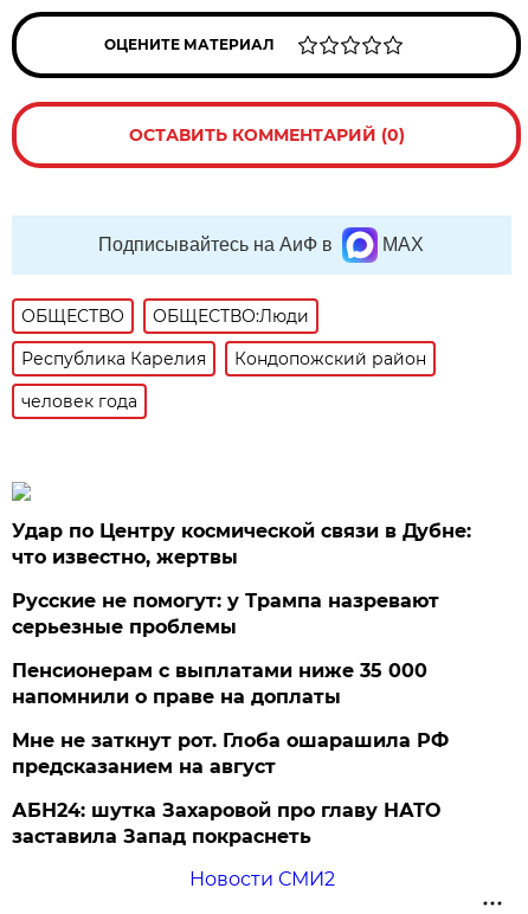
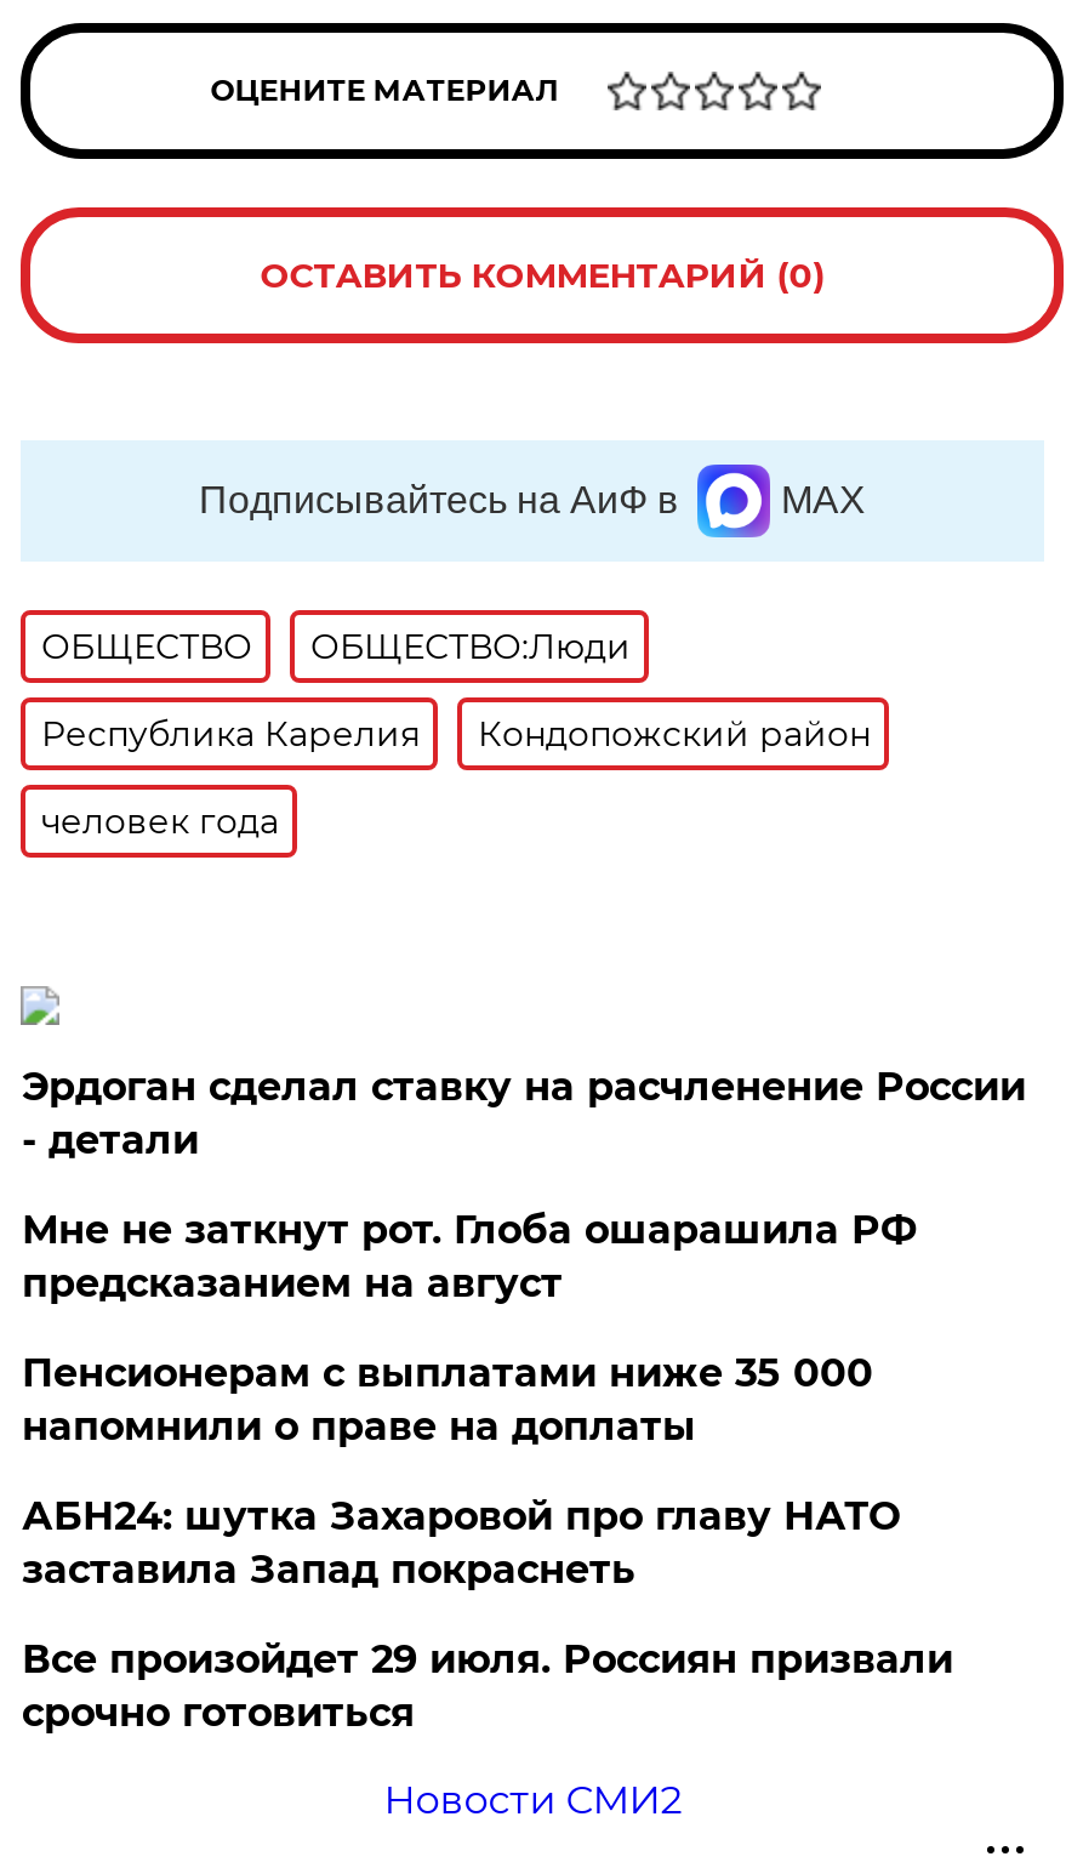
[12,519,472,568] Удар по Центру космической связи в Дубне: | что известно, жертвы -> [22,1063,1026,1162] Эрдоган сделал ставку на расчленение России | - детали
[12,589,440,638] Русские не помогут: у Трампа назревают | серьезные проблемы -> none
moved [12,729,449,777] -> [22,1206,917,1305]: Мне не заткнут рот. Глоба ошарашила РФ | предсказанием на август
moved [12,799,441,847] -> [22,1492,900,1592]: АБН24: шутка Захаровой про главу НАТО | заставила Запад покраснеть
none -> [22,1635,953,1735] Все произойдет 29 июля. Россиян призвали | срочно готовиться

